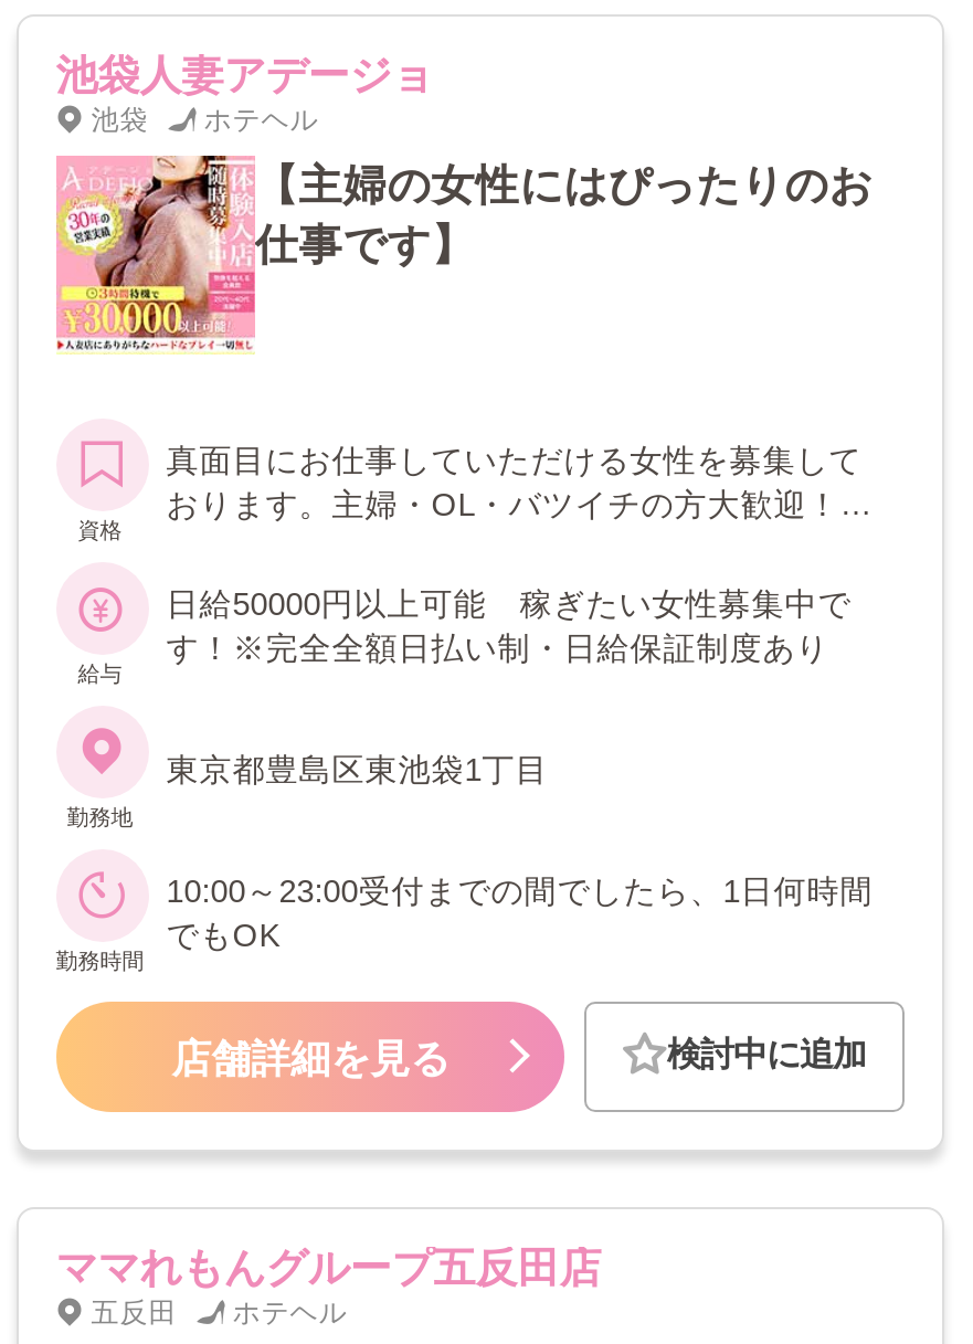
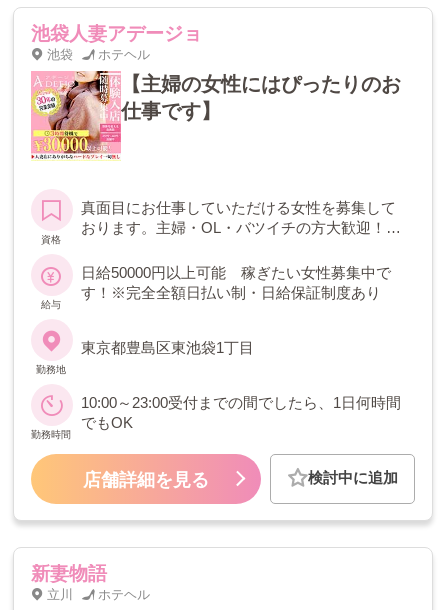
[56,1243,601,1329] ママれもんグループ五反田店 | 五反田 -> [31,563,107,602] 新妻物語 | 立川

